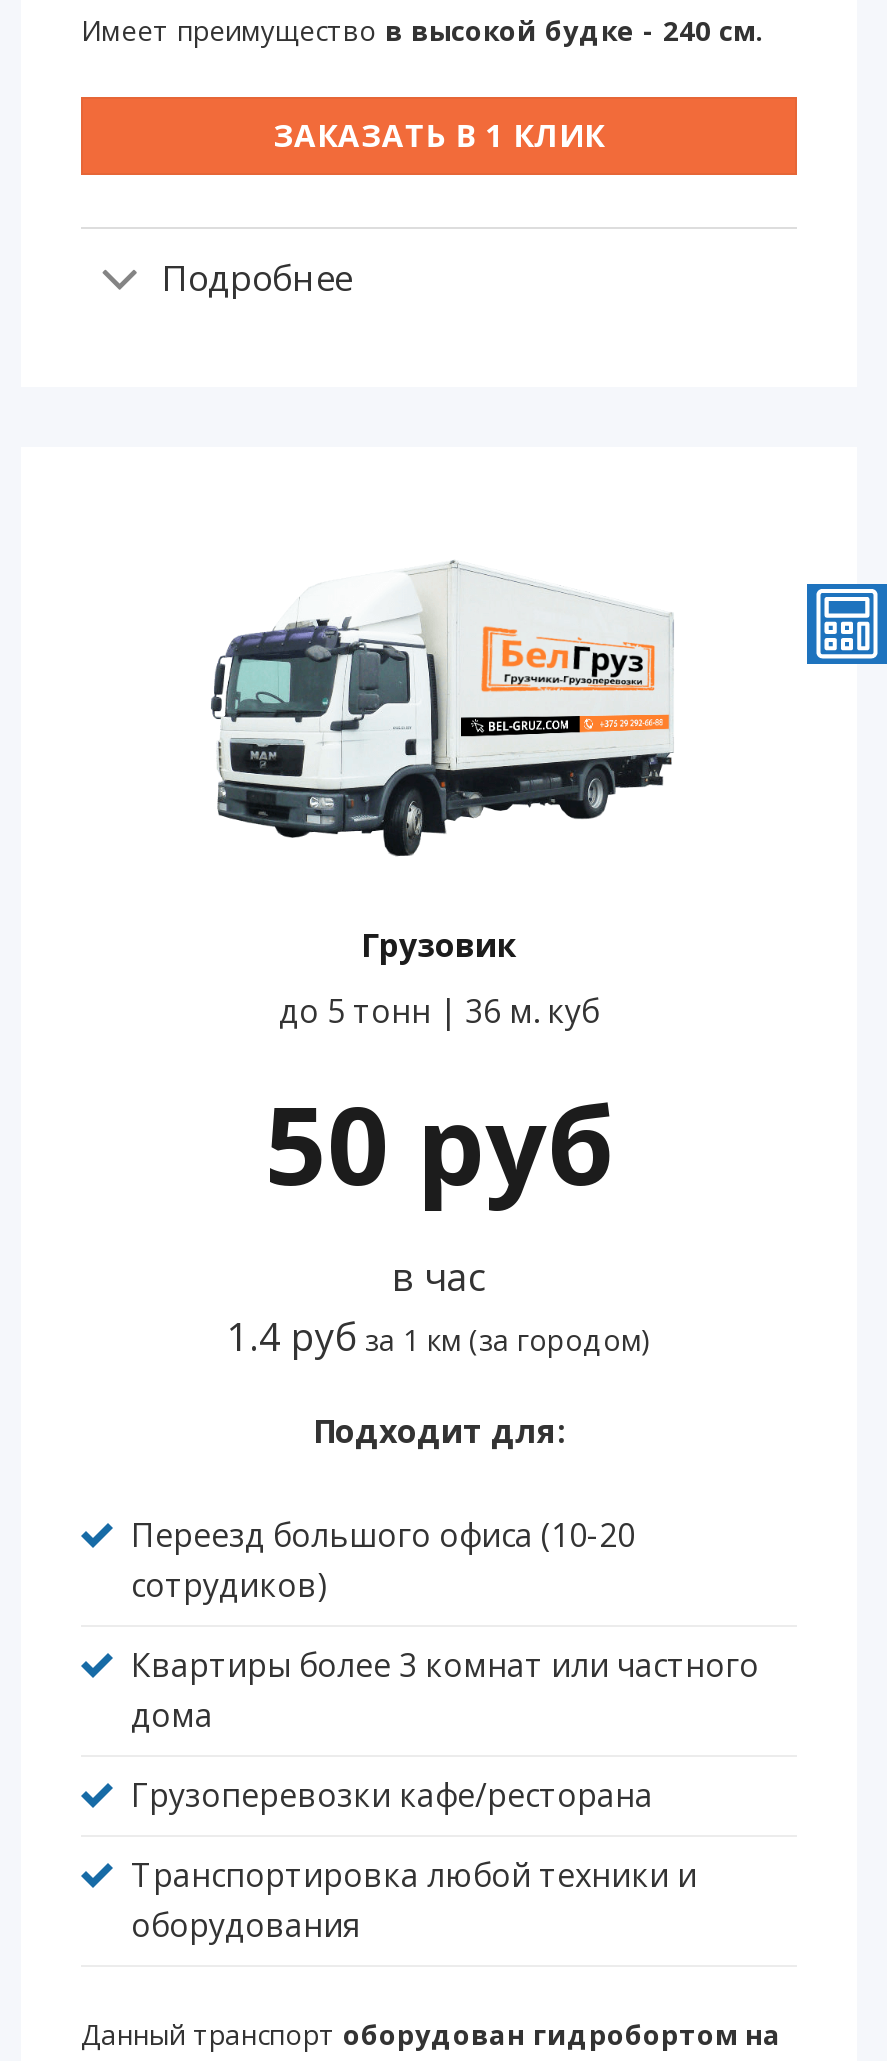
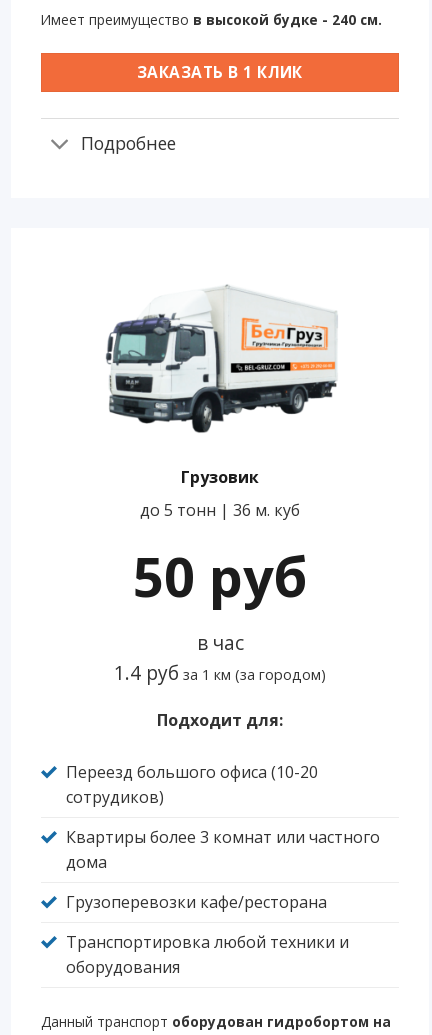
[805,581,881,667] [image] -> none

